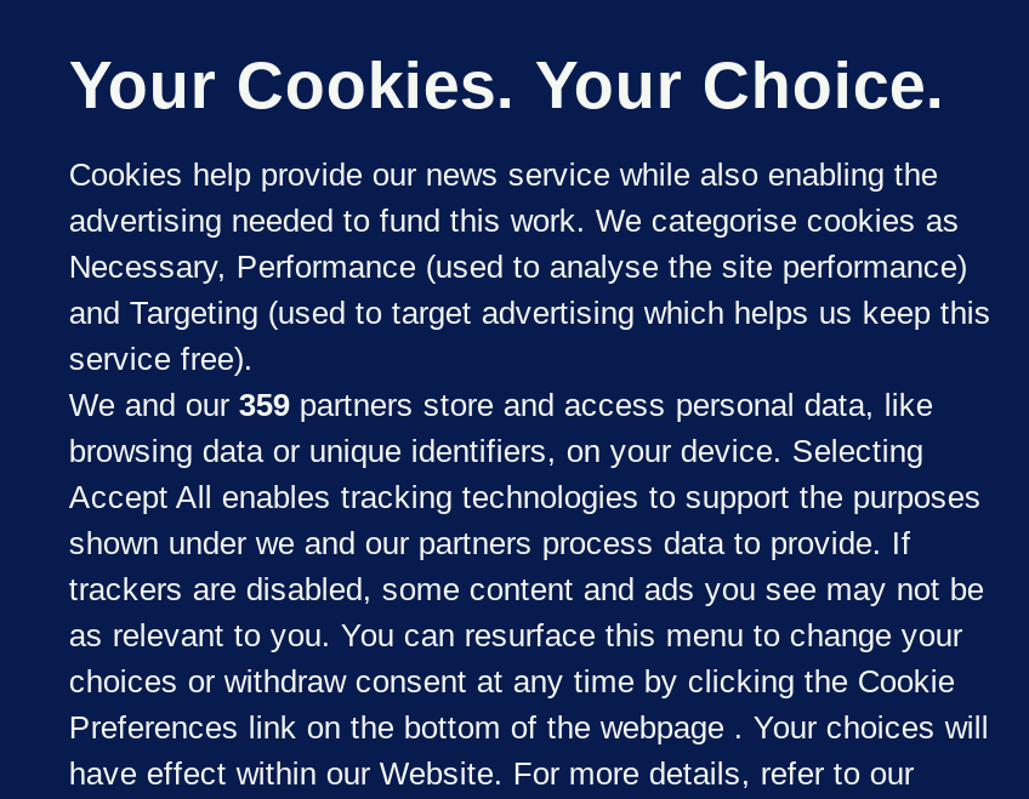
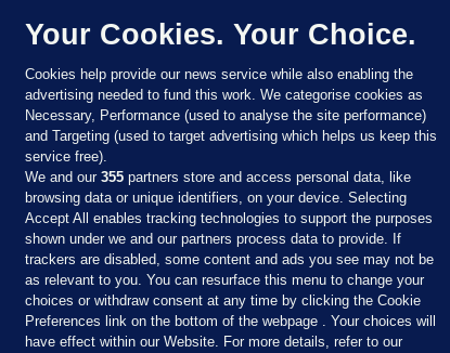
[69,387,933,423] We and our 359 partners store and access personal data, like -> [25,169,411,185] We and our 355 partners store and access personal data, like

